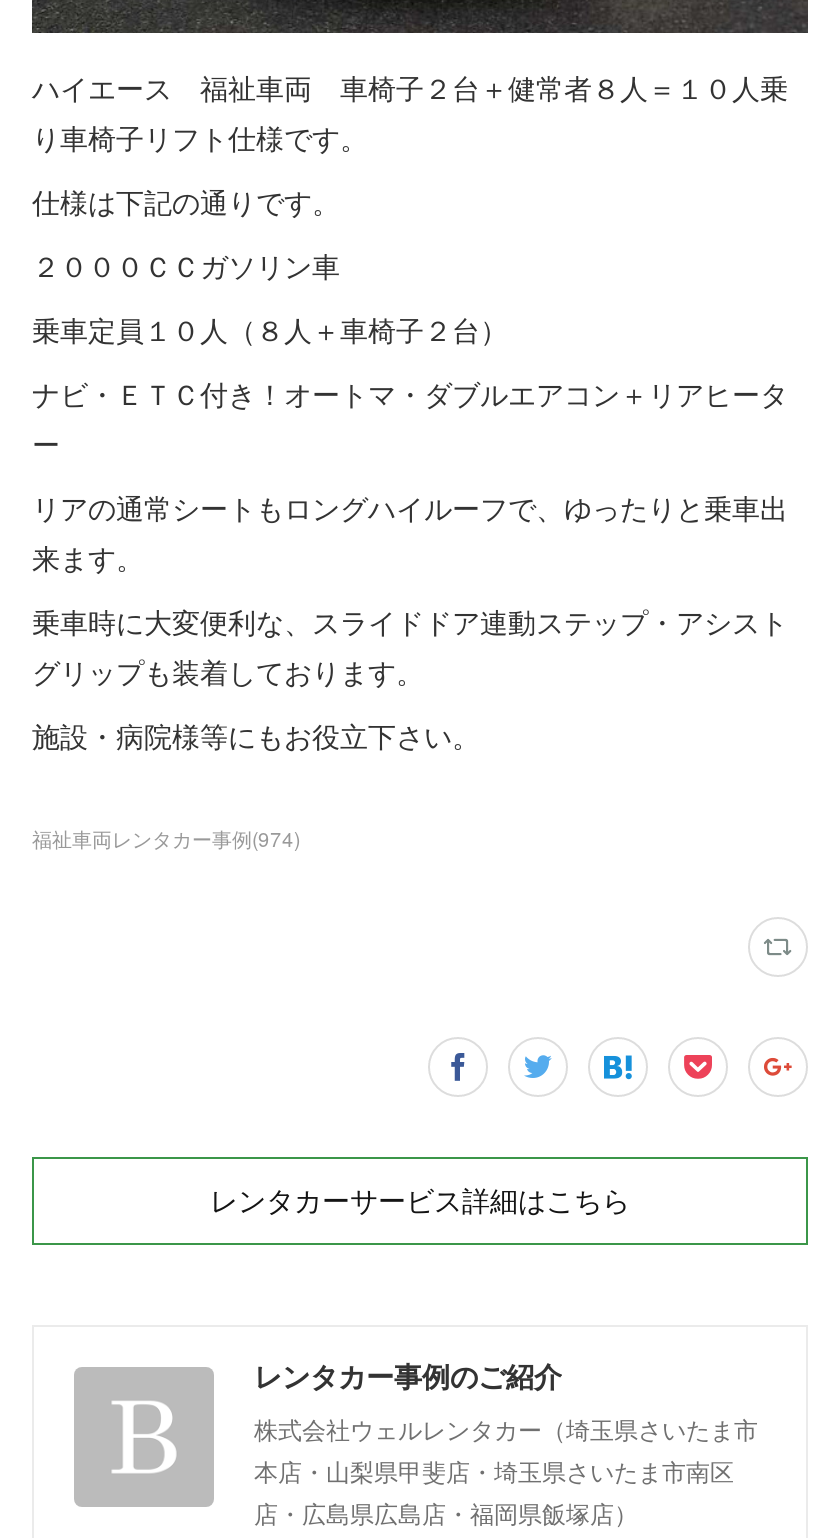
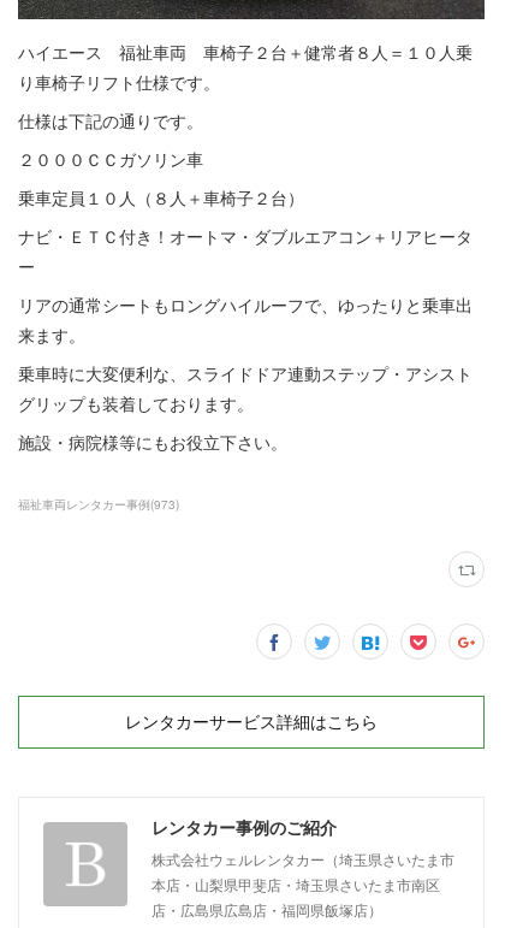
[32,824,300,852] 福祉車両レンタカー事例(974) -> [18,496,179,513] 福祉車両レンタカー事例(973)

